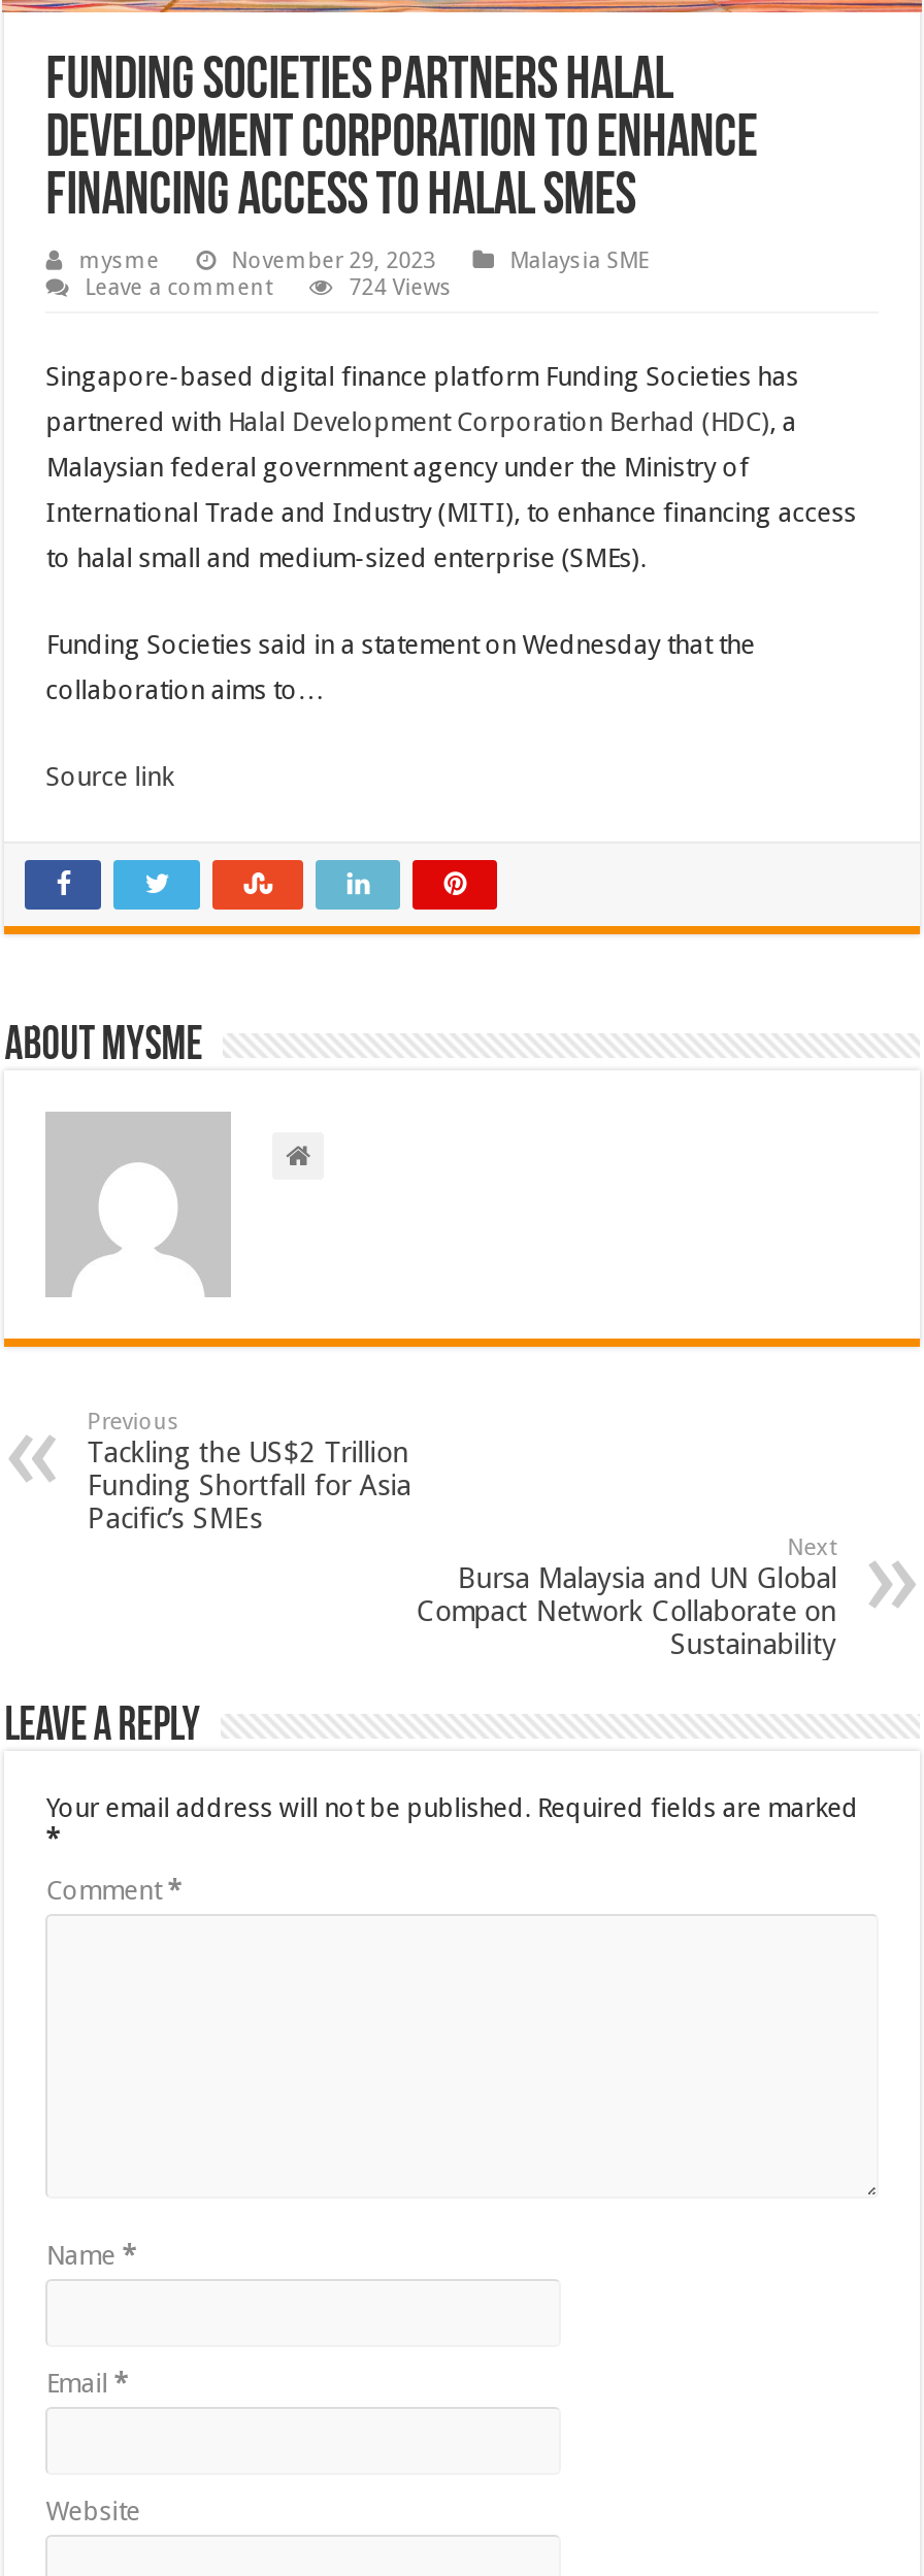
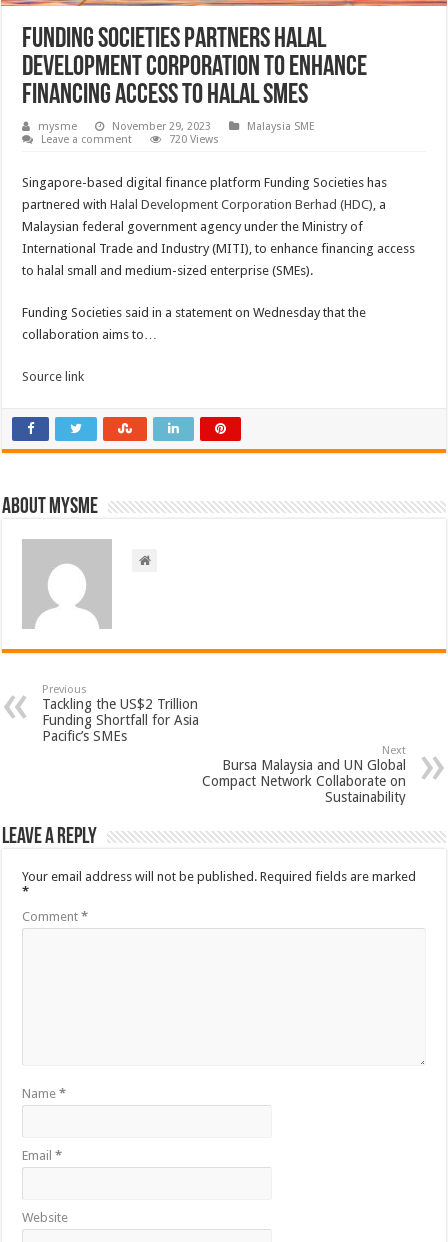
[349,274,452,300] 724 Views -> [169,133,219,146] 720 Views

